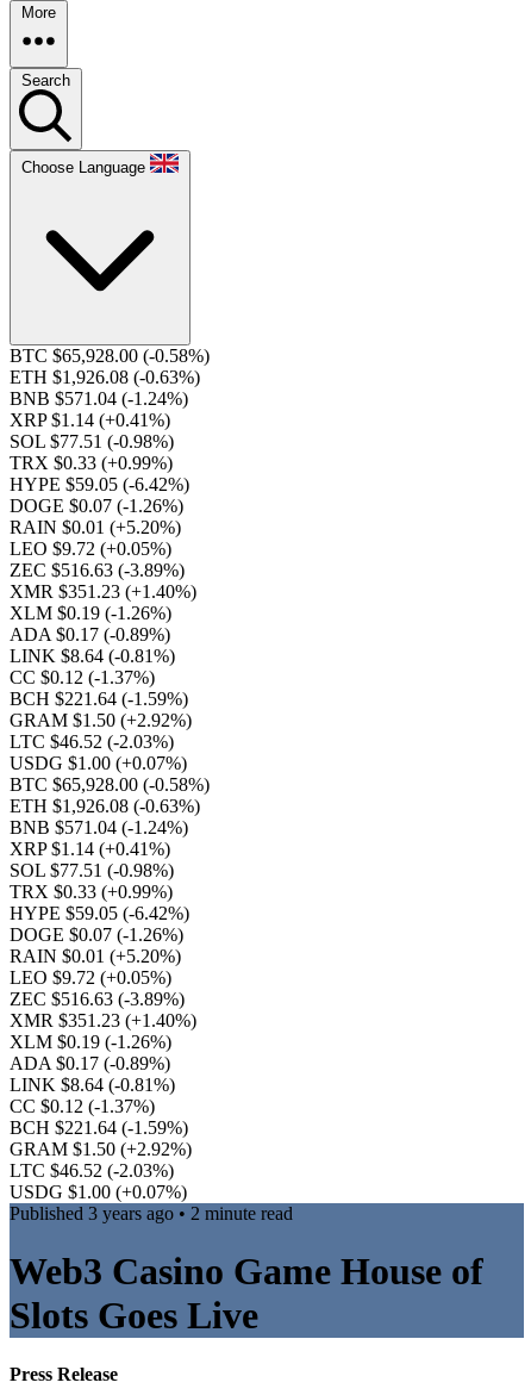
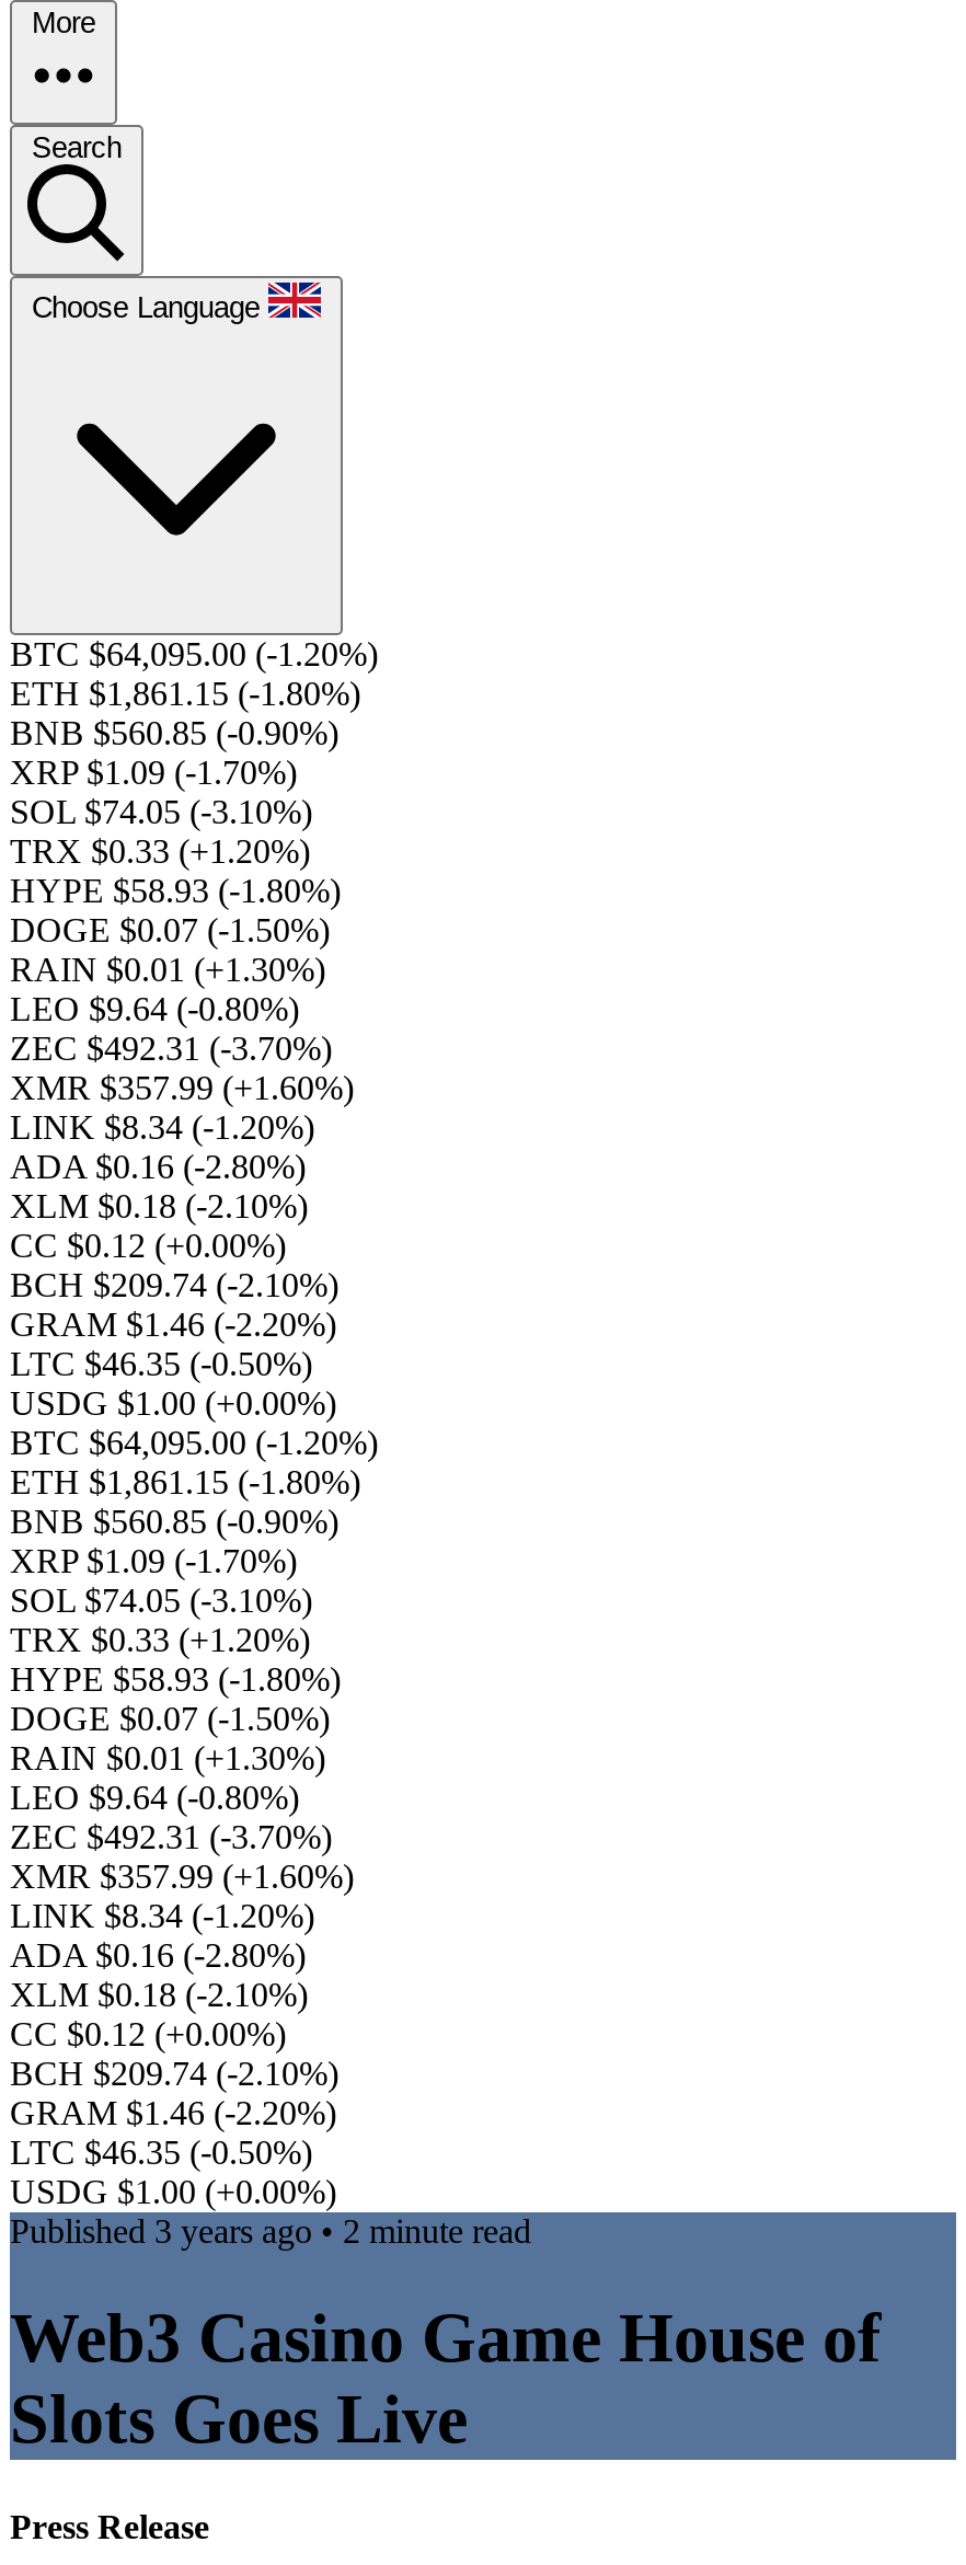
[10,345,210,1202] BTC $65,928.00(-0.58%) | ETH $1,926.08 (-0.63%) | BNB $571.04 (-1.24%) | XRP $1.14 (+0.41%) | SOL $77.51(-0.98%) | TRX $0.33 (+0.99%) | HYPE $59.05 (-6.42%) | DOGE $0.07 (-1.26%) | RAIN $0.01 (+5.20%) | LEO $9.72 (+0.05%) | ZEC $516.63 (-3.89%) | XMR $351.23(+1.40%) | XLM $0.19 (-1.26%) | ADA $0.17 (-0.89%) | LINK $8.64 (-0.81%) | CC $0.12 (-1.37%) | BCH $221.64 (-1.59%) | GRAM $1.50 (+2.92%) | LTC $46.52 (-2.03%) | USDG $1.00(+0.07%) | BTC $65,928.00 (-0.58%) | ETH $1,926.08 (-0.63%) | BNB $571.04 (-1.24%) | XRP $1.14 (+0.41%) | SOL $77.51(-0.98%) | TRX $0.33 (+0.99%) | HYPE $59.05 (-6.42%) | DOGE $0.07 (-1.26%) | RAIN $0.01 (+5.20%) | LEO $9.72 (+0.05%) | ZEC $516.63 (-3.89%) | XMR $351.23(+1.40%) | XLM $0.19 (-1.26%) | ADA $0.17 (-0.89%) | LINK $8.64 (-0.81%) | CC $0.12 (-1.37%) | BCH $221.64 (-1.59%) | GRAM $1.50 (+2.92%) | LTC $46.52 (-2.03%) | USDG $1.00(+0.07%) -> [10,635,378,2210] BTC $64,095.00(-1.20%) | ETH $1,861.15 (-1.80%) | BNB $560.85 (-0.90%) | XRP $1.09 (-1.70%) | SOL $74.05(-3.10%) | TRX $0.33 (+1.20%) | HYPE $58.93 (-1.80%) | DOGE $0.07 (-1.50%) | RAIN $0.01 (+1.30%) | LEO $9.64 (-0.80%) | ZEC $492.31 (-3.70%) | XMR $357.99(+1.60%) | LINK $8.34 (-1.20%) | ADA $0.16 (-2.80%) | XLM $0.18 (-2.10%) | CC $0.12 (+0.00%) | BCH $209.74 (-2.10%) | GRAM $1.46 (-2.20%) | LTC $46.35 (-0.50%) | USDG $1.00(+0.00%) | BTC $64,095.00 (-1.20%) | ETH $1,861.15 (-1.80%) | BNB $560.85 (-0.90%) | XRP $1.09 (-1.70%) | SOL $74.05(-3.10%) | TRX $0.33 (+1.20%) | HYPE $58.93 (-1.80%) | DOGE $0.07 (-1.50%) | RAIN $0.01 (+1.30%) | LEO $9.64 (-0.80%) | ZEC $492.31 (-3.70%) | XMR $357.99(+1.60%) | LINK $8.34 (-1.20%) | ADA $0.16 (-2.80%) | XLM $0.18 (-2.10%) | CC $0.12 (+0.00%) | BCH $209.74 (-2.10%) | GRAM $1.46 (-2.20%) | LTC $46.35 (-0.50%) | USDG $1.00(+0.00%)

